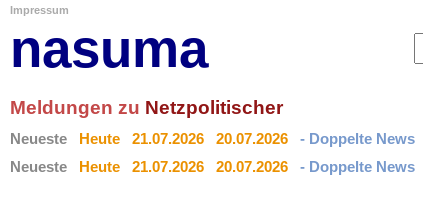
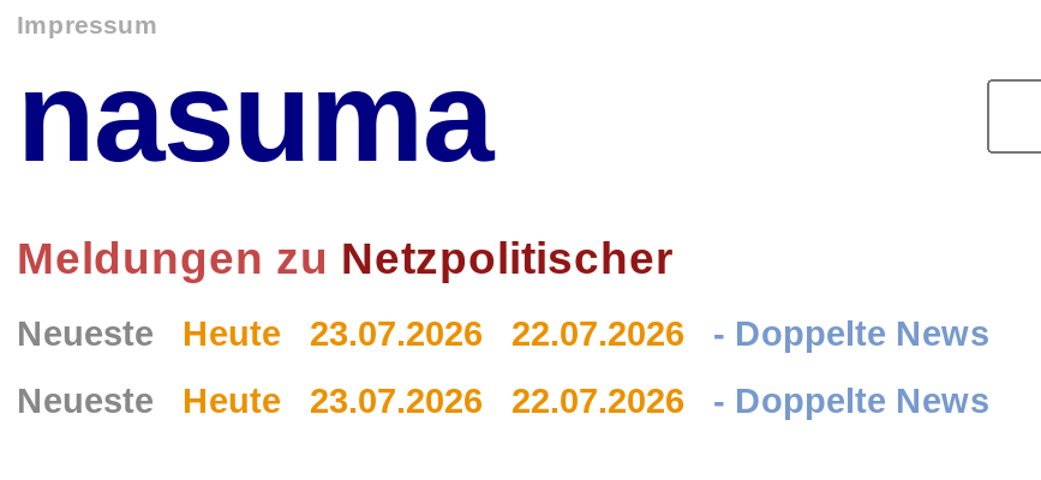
[132,131,204,147] 21.07.2026 -> [310,314,483,353] 23.07.2026
[216,131,288,147] 20.07.2026 -> [511,314,684,353] 22.07.2026
[132,159,204,175] 21.07.2026 -> [310,382,483,420] 23.07.2026
[216,159,288,175] 20.07.2026 -> [511,382,684,420] 22.07.2026

